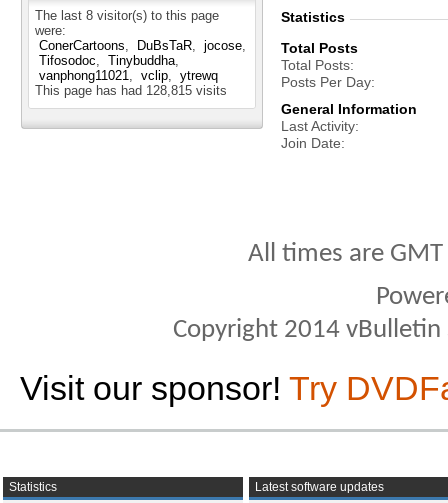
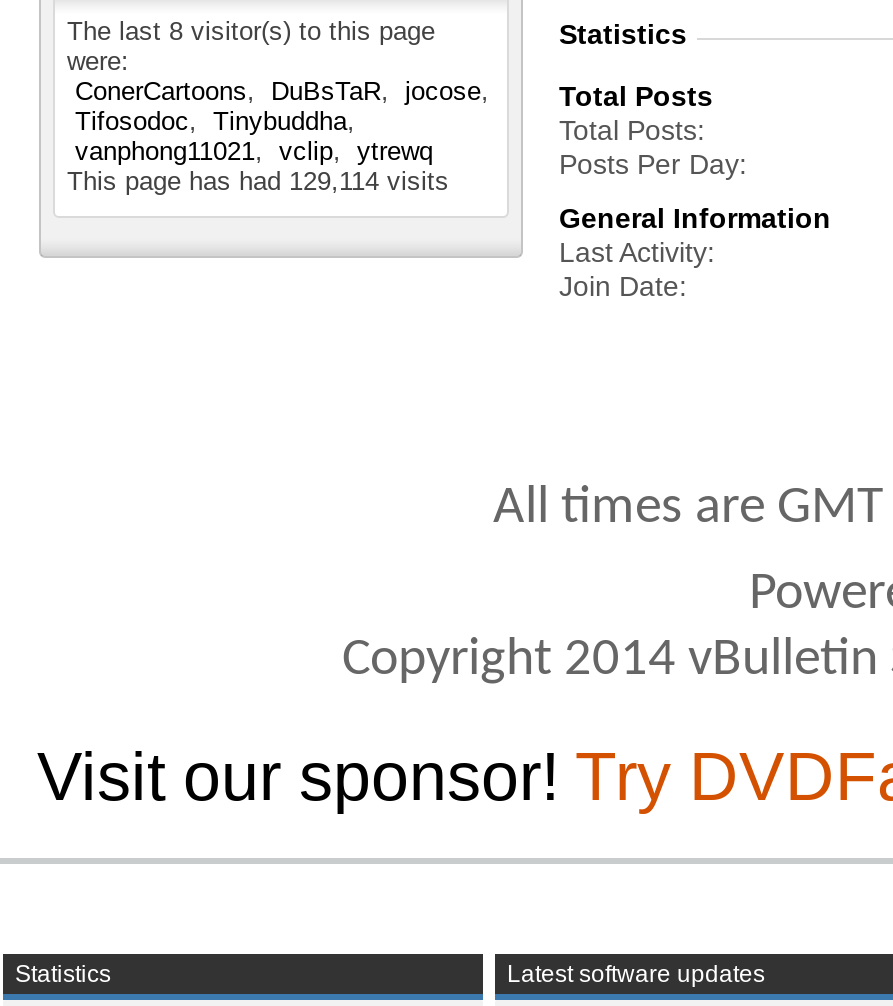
[35,83,227,98] This page has had 128,815 visits -> [67,166,449,196] This page has had 129,114 visits

